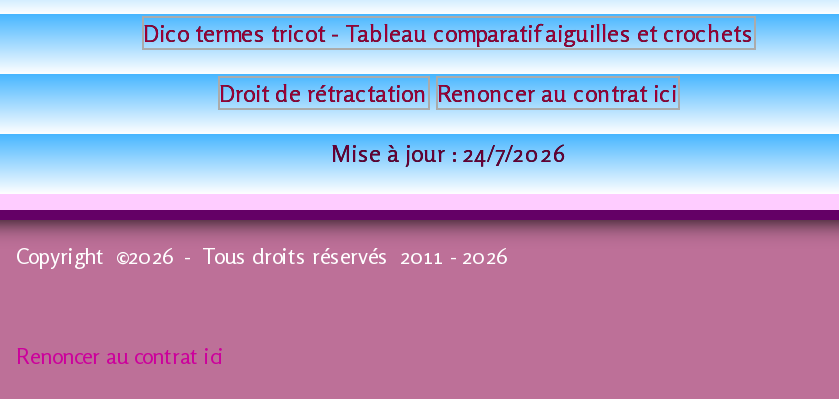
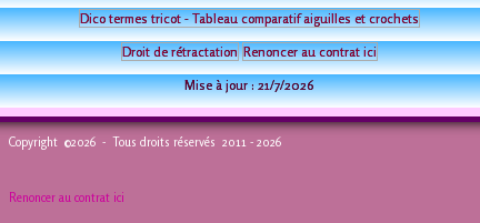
[331,138,565,168] Mise à jour : 24/7/2026 -> [184,77,313,93] Mise à jour : 21/7/2026

